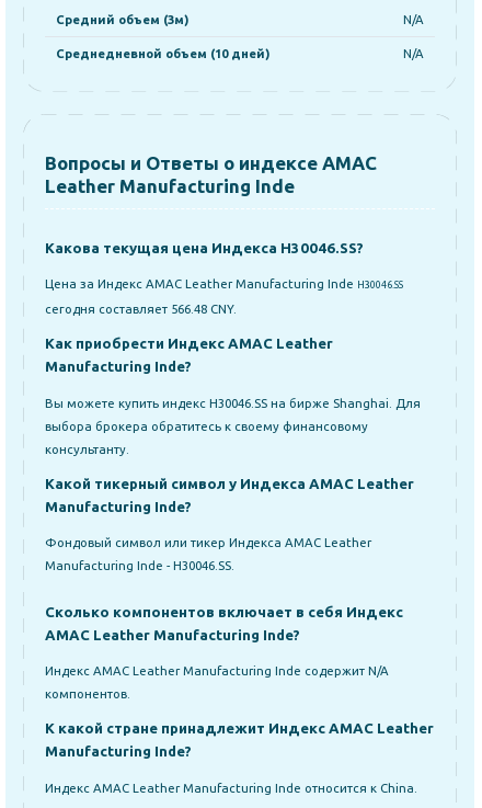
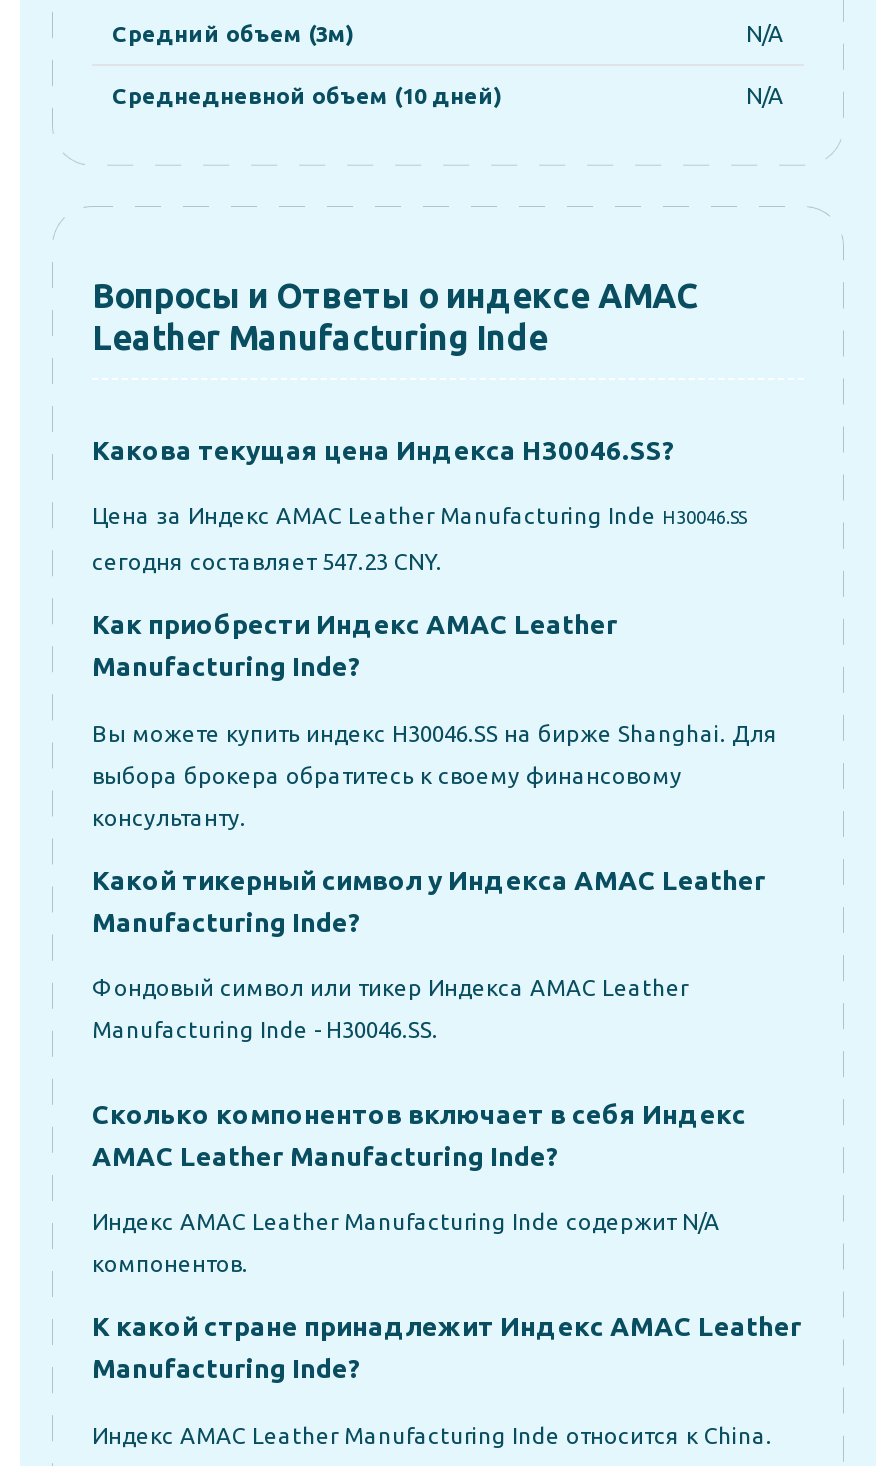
[45,301,237,316] сегодня составляет 566.48 CNY. -> [92,548,442,574] сегодня составляет 547.23 CNY.

